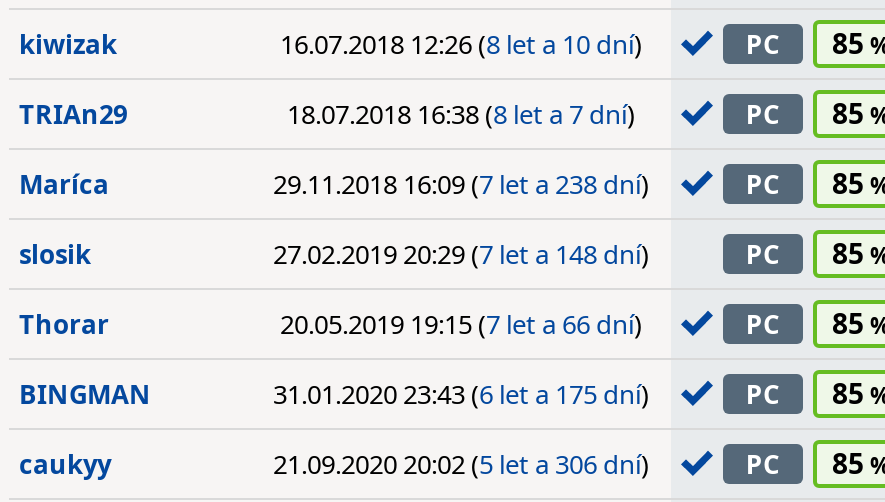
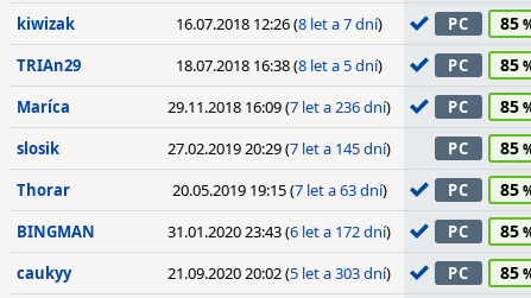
[280,26,642,62] 16.07.2018 12:26 (8 let a 10 dní) -> [176,13,383,34] 16.07.2018 12:26 (8 let a 7 dní)
[287,96,635,132] 18.07.2018 16:38 (8 let a 7 dní) -> [176,55,383,76] 18.07.2018 16:38 (8 let a 5 dní)
[273,166,649,202] 29.11.2018 16:09 (7 let a 238 dní) -> [167,96,391,118] 29.11.2018 16:09 (7 let a 236 dní)
[273,236,649,272] 27.02.2019 20:29 (7 let a 148 dní) -> [167,138,391,159] 27.02.2019 20:29 (7 let a 145 dní)
[280,306,642,342] 20.05.2019 19:15 (7 let a 66 dní) -> [172,179,387,201] 20.05.2019 19:15 (7 let a 63 dní)
[273,376,649,412] 31.01.2020 23:43 (6 let a 175 dní) -> [167,221,391,242] 31.01.2020 23:43 (6 let a 172 dní)
[273,446,649,482] 21.09.2020 20:02 (5 let a 306 dní) -> [167,262,391,284] 21.09.2020 20:02 (5 let a 303 dní)

